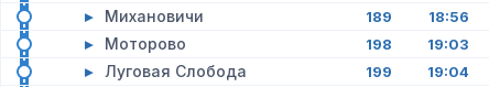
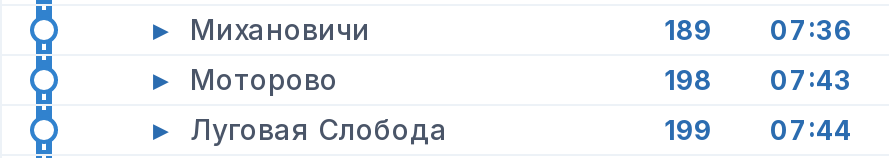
[428,8,469,25] 18:56 -> [770,14,852,46] 07:36
[366,35,469,53] 198 19:03 -> [664,64,852,96] 198 07:43
[366,63,469,80] 199 19:04 -> [664,114,852,146] 199 07:44

